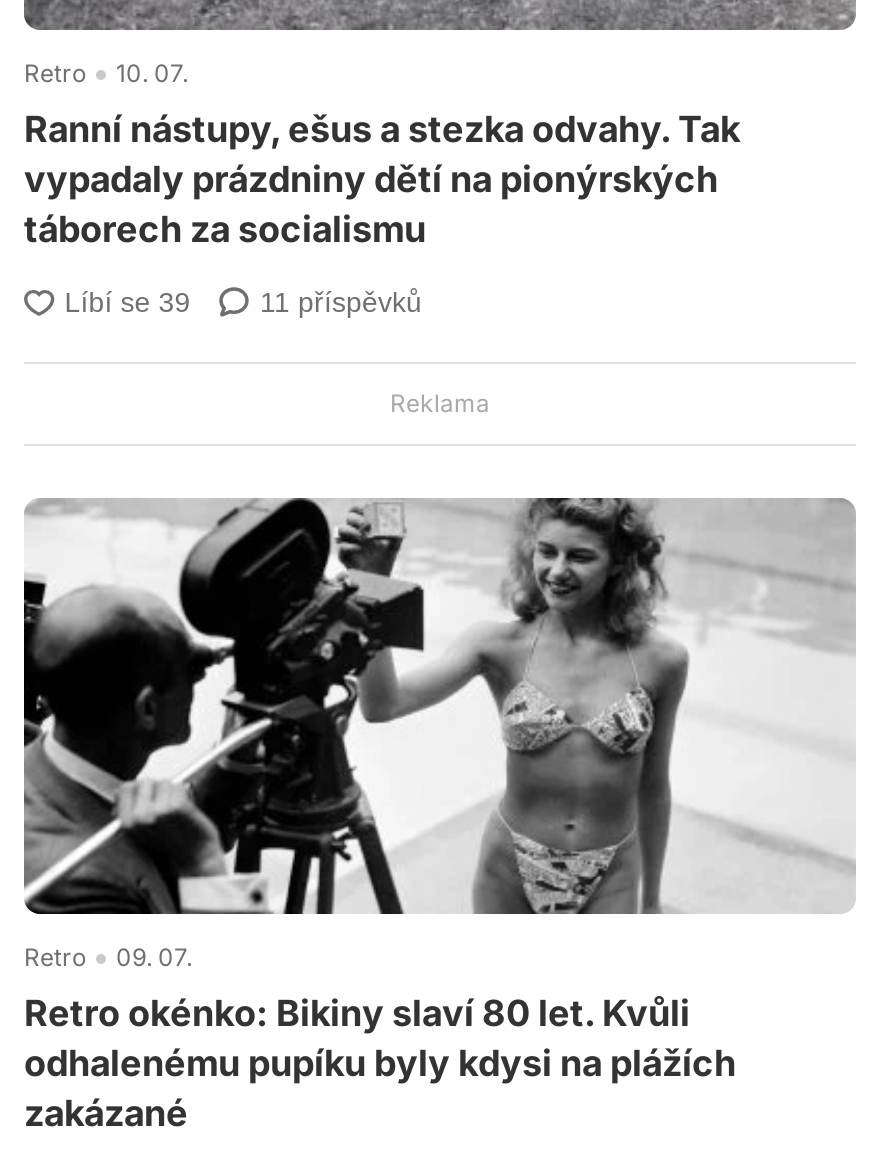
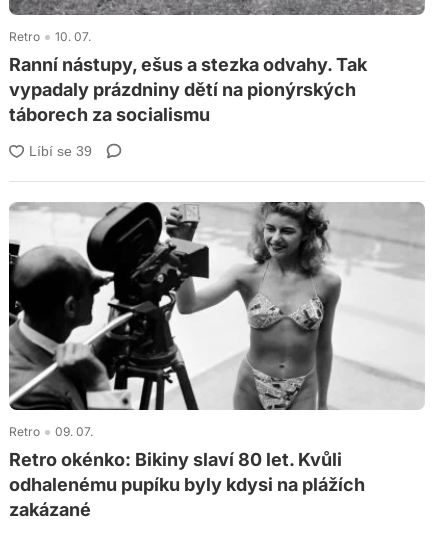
[260,286,422,318] 11 příspěvků -> none

